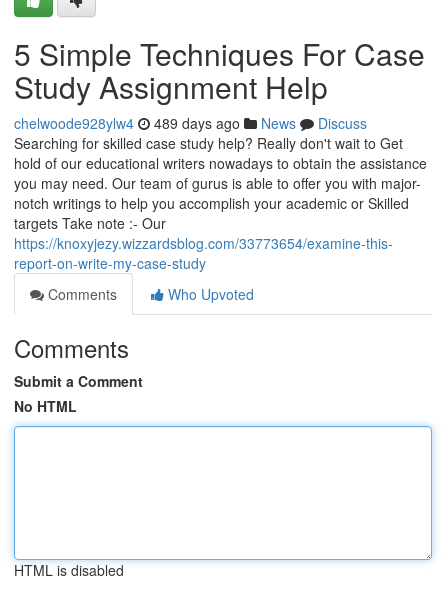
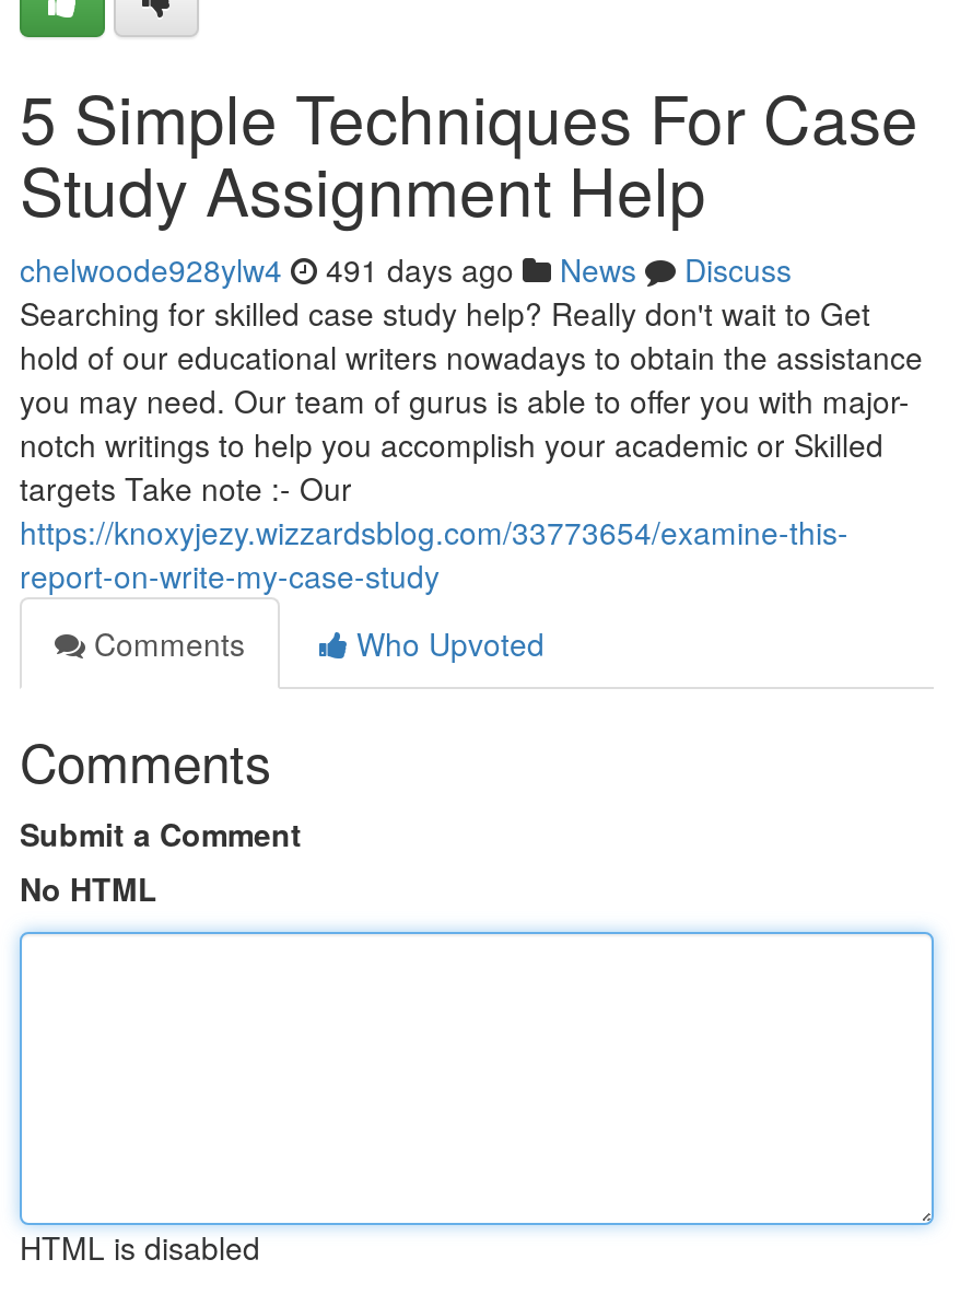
[14,113,367,133] chelwoode928ylw4 489 days ago News Discuss -> [20,247,792,291] chelwoode928ylw4 491 days ago News Discuss

